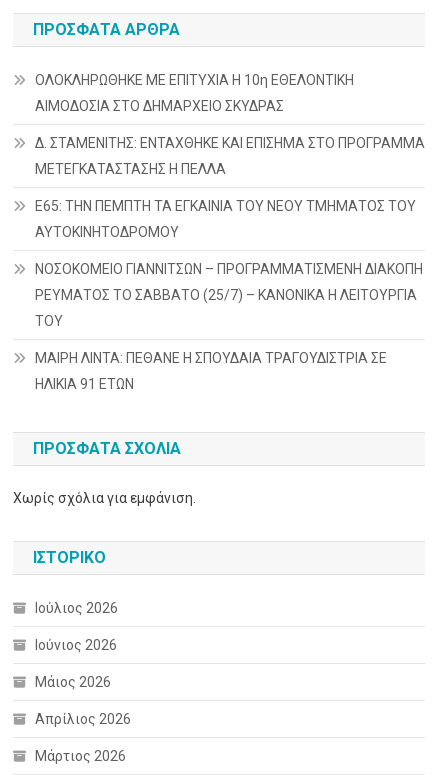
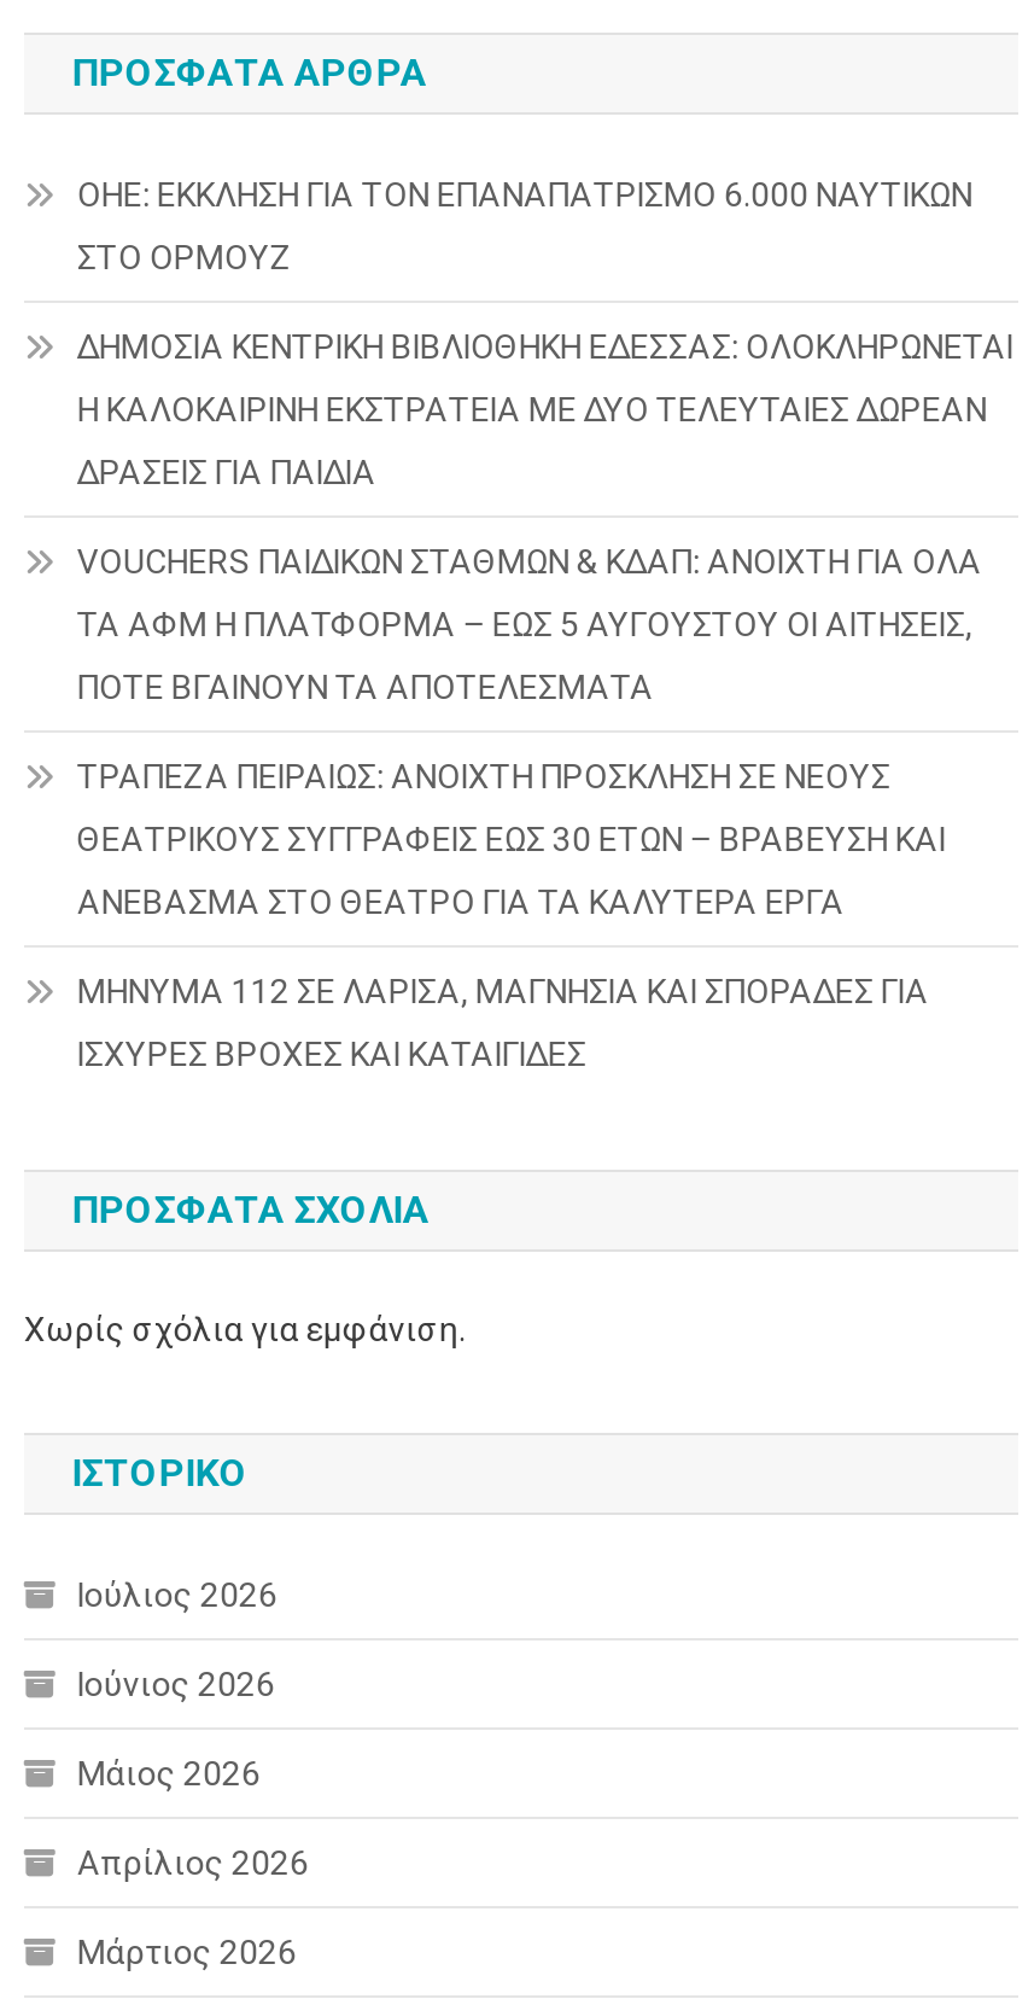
[35,72,425,392] ΟΛΟΚΛΗΡΩΘΗΚΕ ΜΕ ΕΠΙΤΥΧΙΑ Η 10η ΕΘΕΛΟΝΤΙΚΗ | ΑΙΜΟΔΟΣΙΑ ΣΤΟ ΔΗΜΑΡΧΕΙΟ ΣΚΥΔΡΑΣ | Δ. ΣΤΑΜΕΝΙΤΗΣ: ΕΝΤΑΧΘΗΚΕ ΚΑΙ ΕΠΙΣΗΜΑ ΣΤΟ ΠΡΟΓΡΑΜΜΑ | ΜΕΤΕΓΚΑΤΑΣΤΑΣΗΣ Η ΠΕΛΛΑ | Ε65: ΤΗΝ ΠΕΜΠΤΗ ΤΑ ΕΓΚΑΙΝΙΑ ΤΟΥ ΝΕΟΥ ΤΜΗΜΑΤΟΣ ΤΟΥ | ΑΥΤΟΚΙΝΗΤΟΔΡΟΜΟΥ | ΝΟΣΟΚΟΜΕΙΟ ΓΙΑΝΝΙΤΣΩΝ – ΠΡΟΓΡΑΜΜΑΤΙΣΜΕΝΗ ΔΙΑΚΟΠΗ | ΡΕΥΜΑΤΟΣ ΤΟ ΣΑΒΒΑΤΟ (25/7) – ΚΑΝΟΝΙΚΑ Η ΛΕΙΤΟΥΡΓΙΑ | ΤΟΥ | ΜΑΙΡΗ ΛΙΝΤΑ: ΠΕΘΑΝΕ Η ΣΠΟΥΔΑΙΑ ΤΡΑΓΟΥΔΙΣΤΡΙΑ ΣΕ | ΗΛΙΚΙΑ 91 ΕΤΩΝ -> [77,176,1013,1074] ΟΗΕ: ΕΚΚΛΗΣΗ ΓΙΑ ΤΟΝ ΕΠΑΝΑΠΑΤΡΙΣΜΟ 6.000 ΝΑΥΤΙΚΩΝ | ΣΤΟ ΟΡΜΟΥΖ | ΔΗΜΟΣΙΑ ΚΕΝΤΡΙΚΗ ΒΙΒΛΙΟΘΗΚΗ ΕΔΕΣΣΑΣ: ΟΛΟΚΛΗΡΩΝΕΤΑΙ | Η ΚΑΛΟΚΑΙΡΙΝΗ ΕΚΣΤΡΑΤΕΙΑ ΜΕ ΔΥΟ ΤΕΛΕΥΤΑΙΕΣ ΔΩΡΕΑΝ | ΔΡΑΣΕΙΣ ΓΙΑ ΠΑΙΔΙΑ | VOUCHERS ΠΑΙΔΙΚΩΝ ΣΤΑΘΜΩΝ & ΚΔΑΠ: ΑΝΟΙΧΤΗ ΓΙΑ ΟΛΑ | ΤΑ ΑΦΜ Η ΠΛΑΤΦΟΡΜΑ – ΕΩΣ 5 ΑΥΓΟΥΣΤΟΥ ΟΙ ΑΙΤΗΣΕΙΣ, | ΠΟΤΕ ΒΓΑΙΝΟΥΝ ΤΑ ΑΠΟΤΕΛΕΣΜΑΤΑ | ΤΡΑΠΕΖΑ ΠΕΙΡΑΙΩΣ: ΑΝΟΙΧΤΗ ΠΡΟΣΚΛΗΣΗ ΣΕ ΝΕΟΥΣ | ΘΕΑΤΡΙΚΟΥΣ ΣΥΓΓΡΑΦΕΙΣ ΕΩΣ 30 ΕΤΩΝ – ΒΡΑΒΕΥΣΗ ΚΑΙ | ΑΝΕΒΑΣΜΑ ΣΤΟ ΘΕΑΤΡΟ ΓΙΑ ΤΑ ΚΑΛΥΤΕΡΑ ΕΡΓΑ | ΜΗΝΥΜΑ 112 ΣΕ ΛΑΡΙΣΑ, ΜΑΓΝΗΣΙΑ ΚΑΙ ΣΠΟΡΑΔΕΣ ΓΙΑ | ΙΣΧΥΡΕΣ ΒΡΟΧΕΣ ΚΑΙ ΚΑΤΑΙΓΙΔΕΣ

